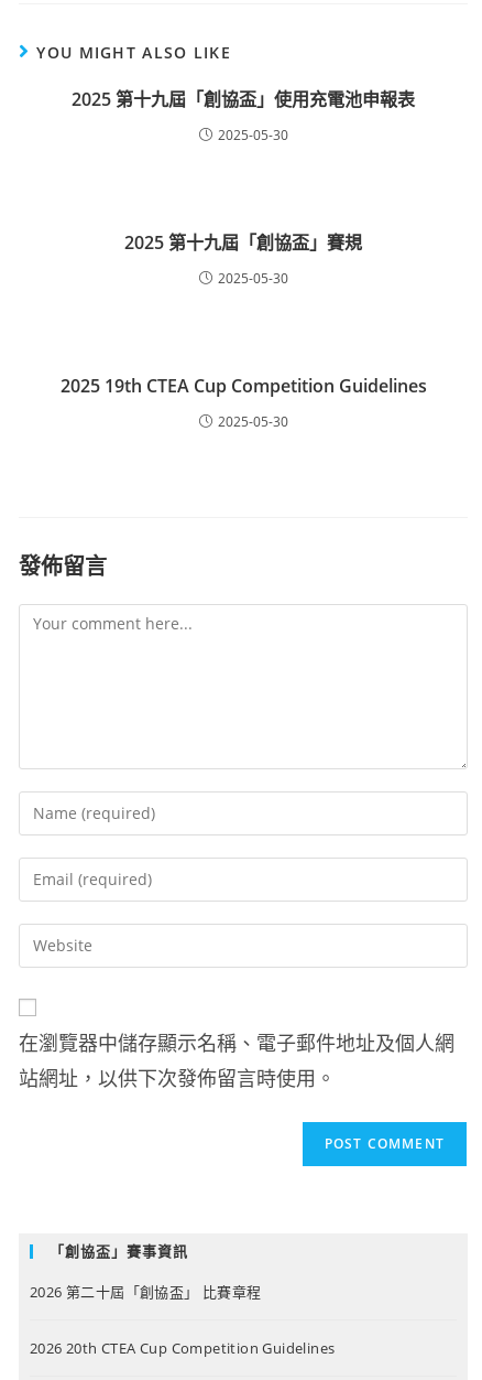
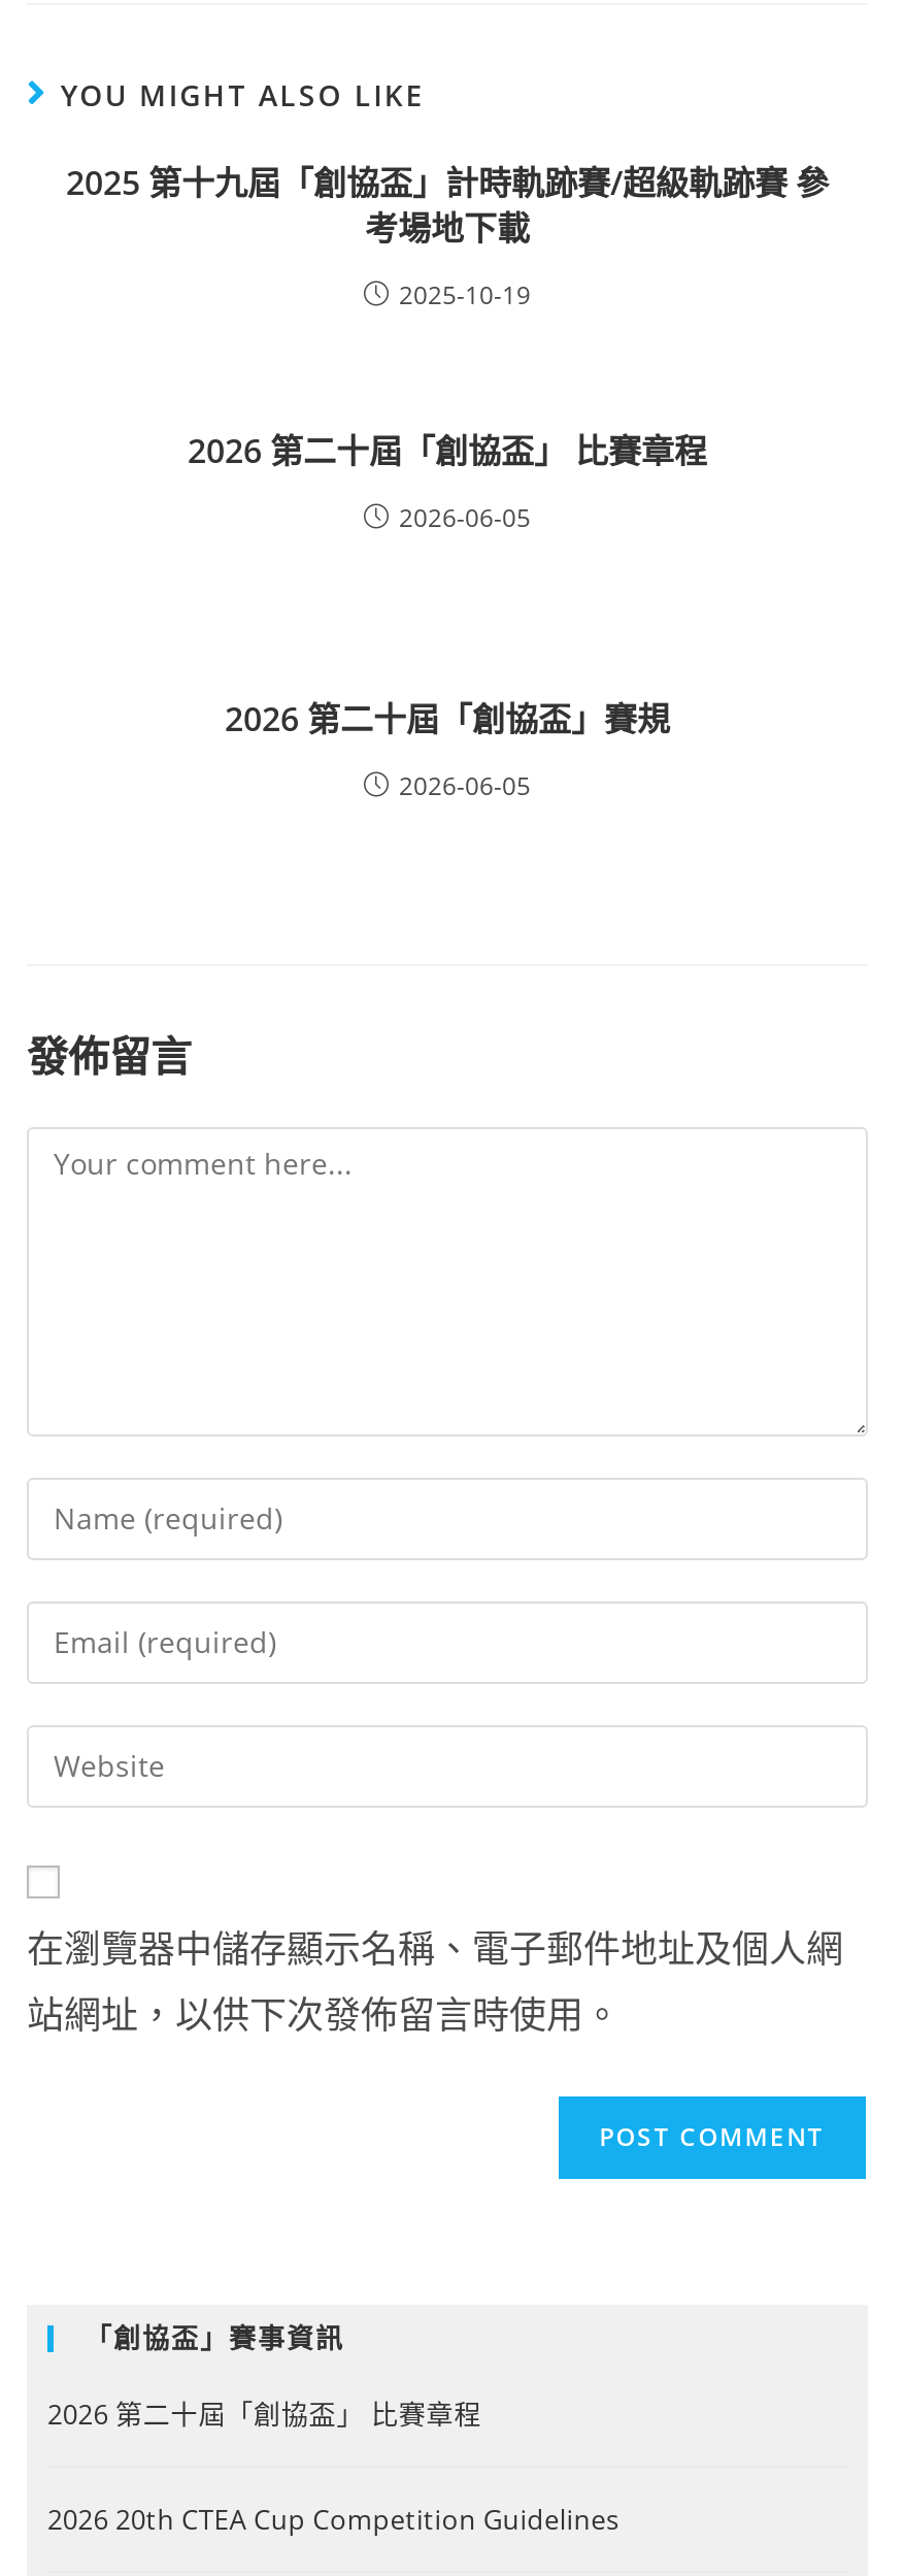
[72,87,415,111] 2025 第十九屆「創協盃」使用充電池申報表 -> [66,159,829,250] 2025 第十九屆「創協盃」計時軌跡賽/超級軌跡賽 參 | 考場地下載
[217,125,288,144] 2025-05-30 -> [399,277,531,312] 2025-10-19
[124,230,362,254] 2025 第十九屆「創協盃」賽規 -> [188,427,707,473] 2026 第二十屆「創協盃」 比賽章程
[217,269,288,287] 2025-05-30 -> [399,499,531,534] 2026-06-05
[60,373,426,397] 2025 19th CTEA Cup Competition Guidelines -> [225,695,670,741] 2026 第二十屆「創協盃」賽規
[217,412,288,431] 2025-05-30 -> [399,767,531,802] 2026-06-05

